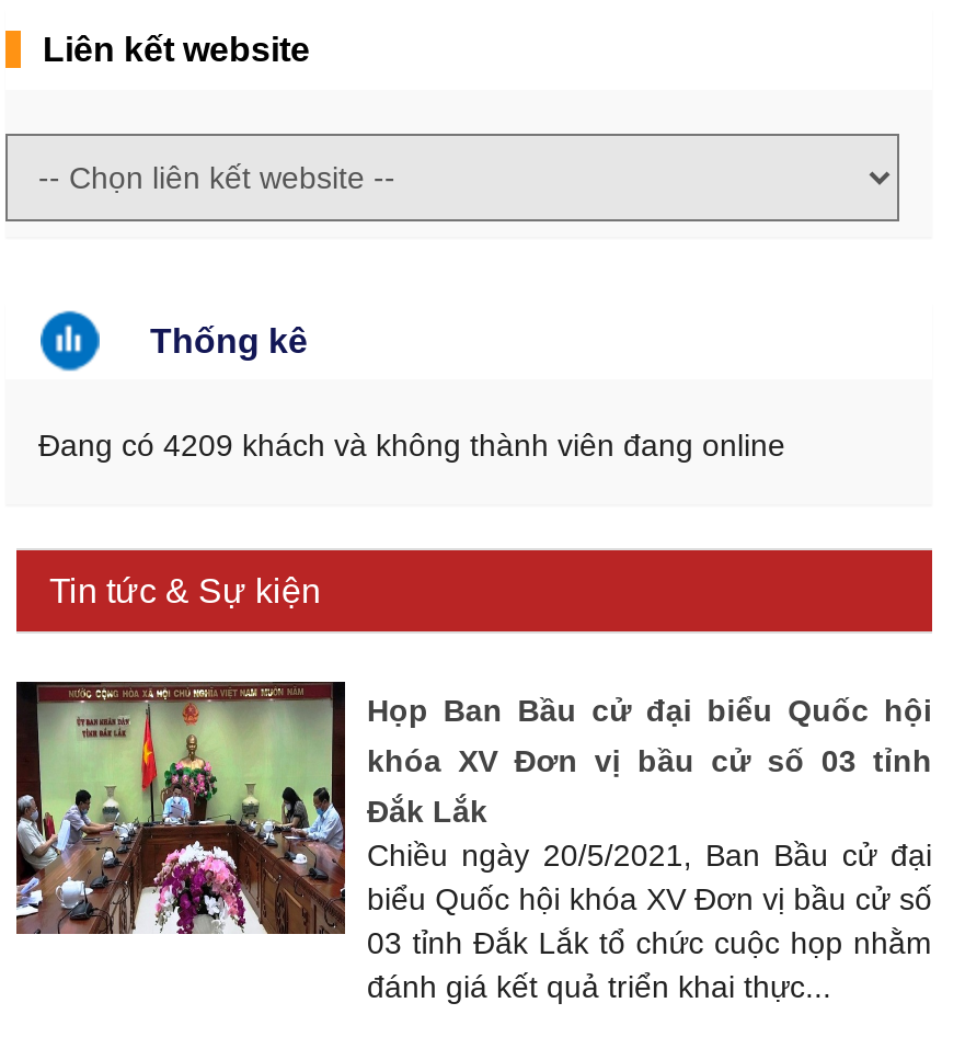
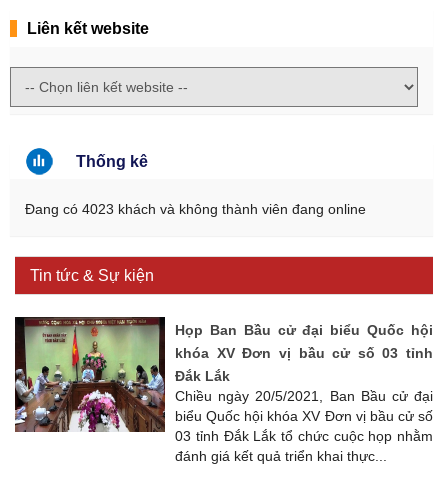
[38,427,785,462] Đang có 4209 khách và không thành viên đang online -> [25,201,366,217] Đang có 4023 khách và không thành viên đang online

